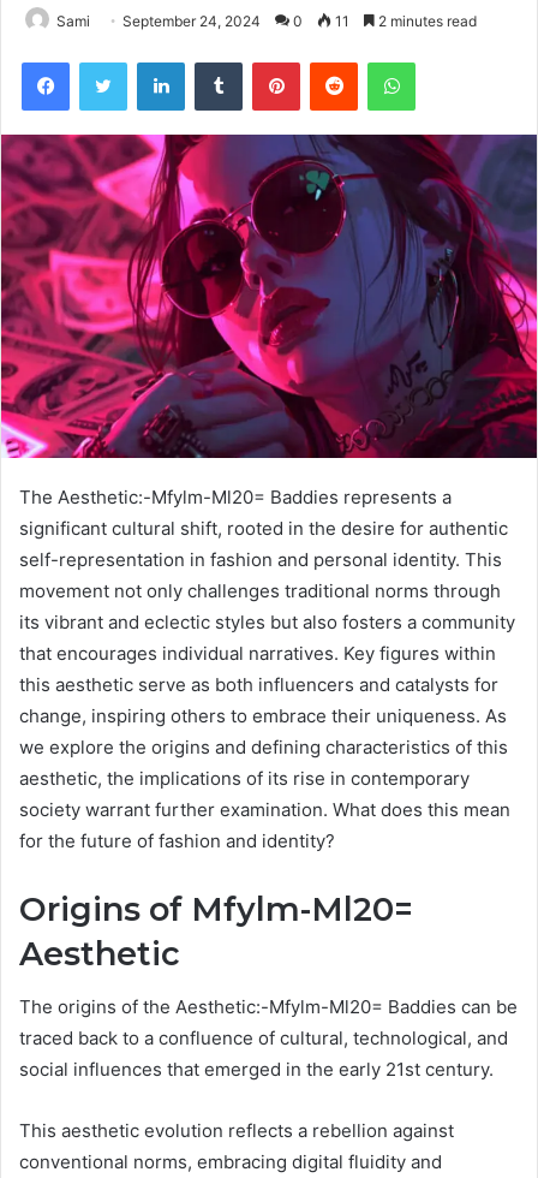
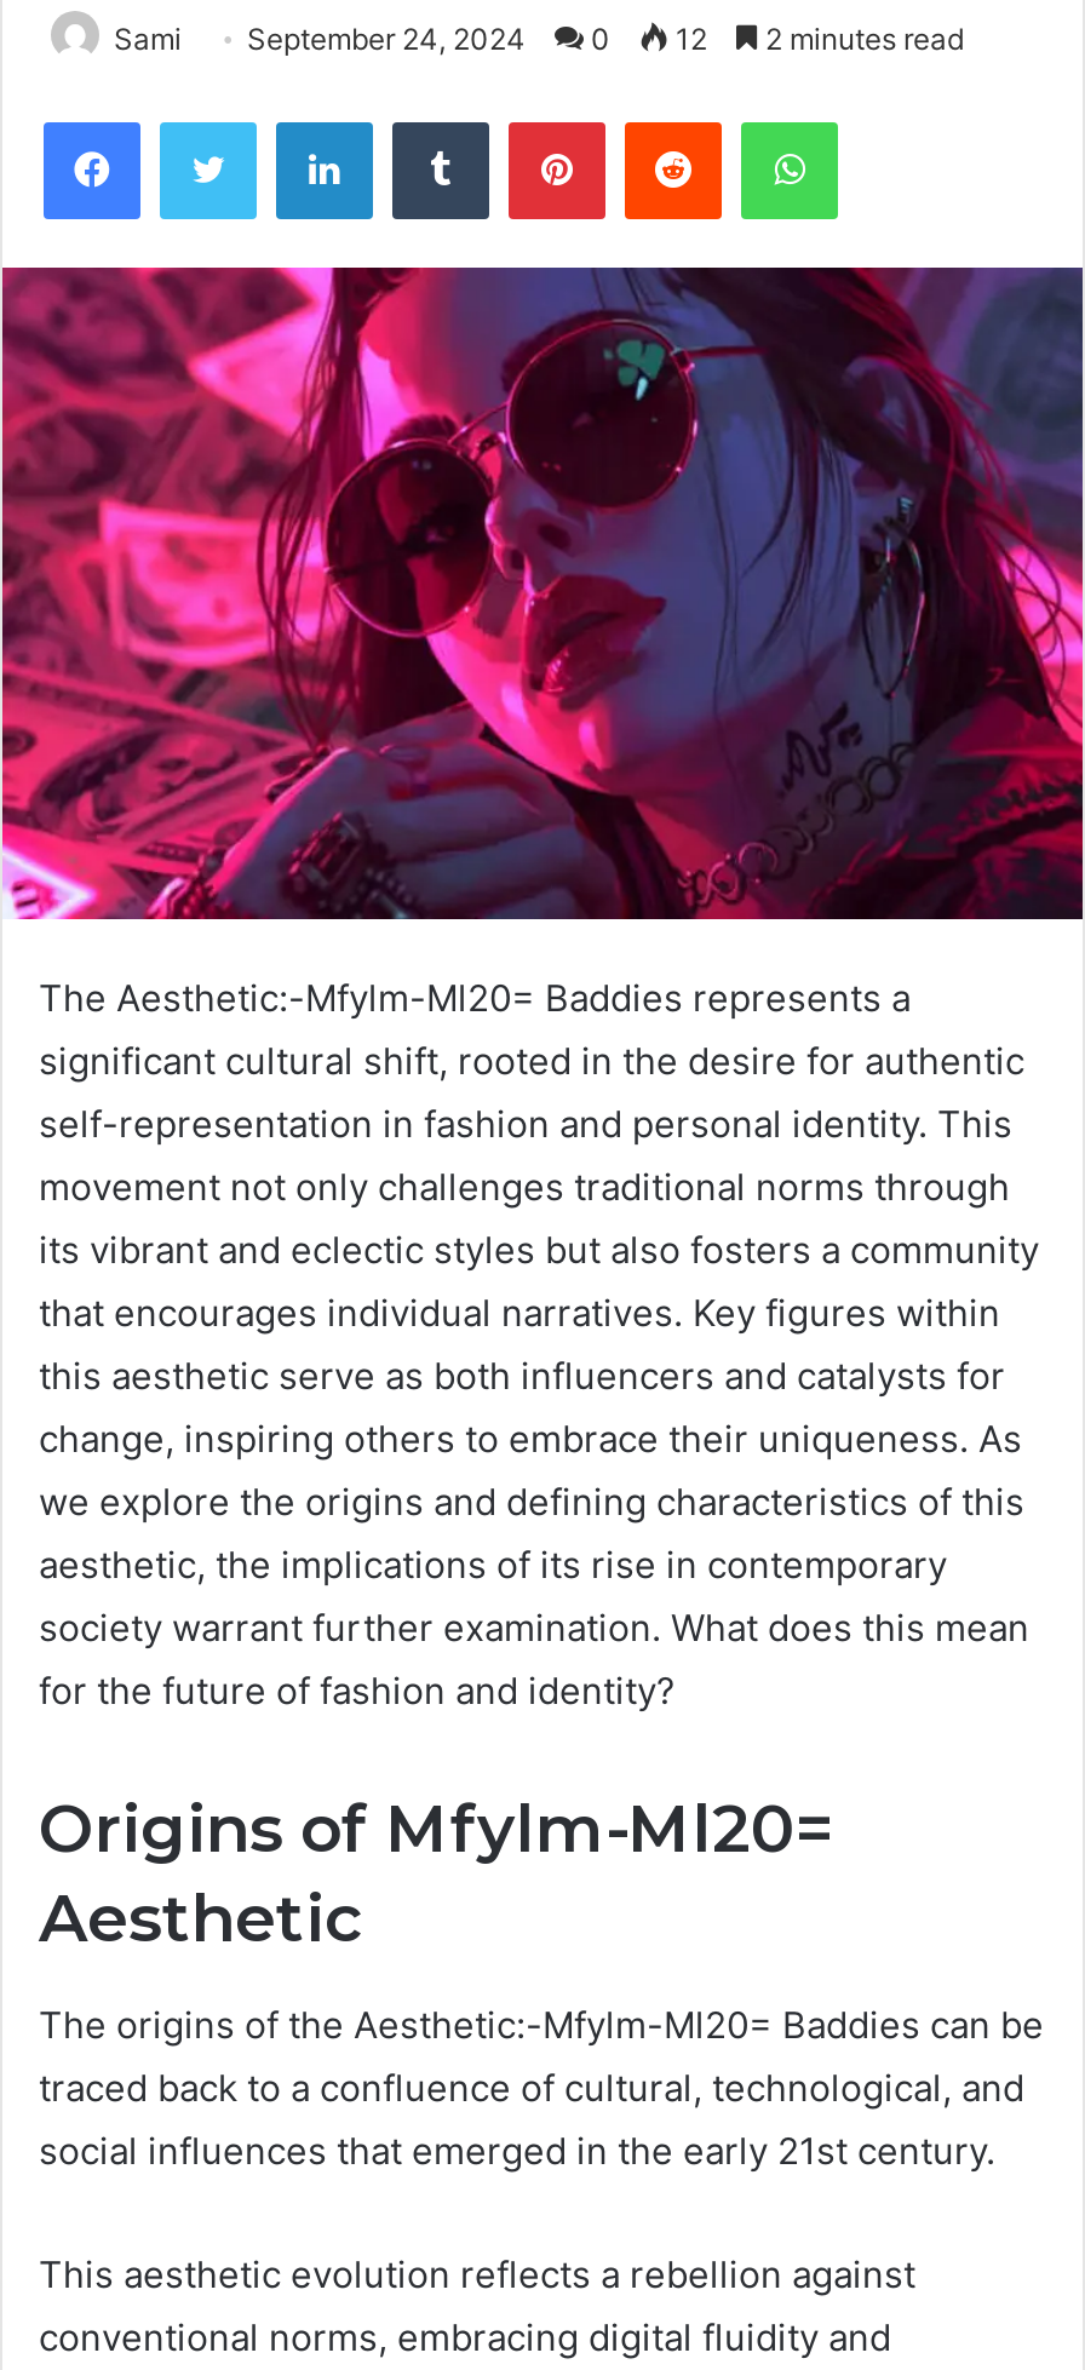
[56,12,477,30] Sami September 24, 2024 0 11 2 minutes read -> [114,21,964,57] Sami September 24, 2024 0 12 2 minutes read

